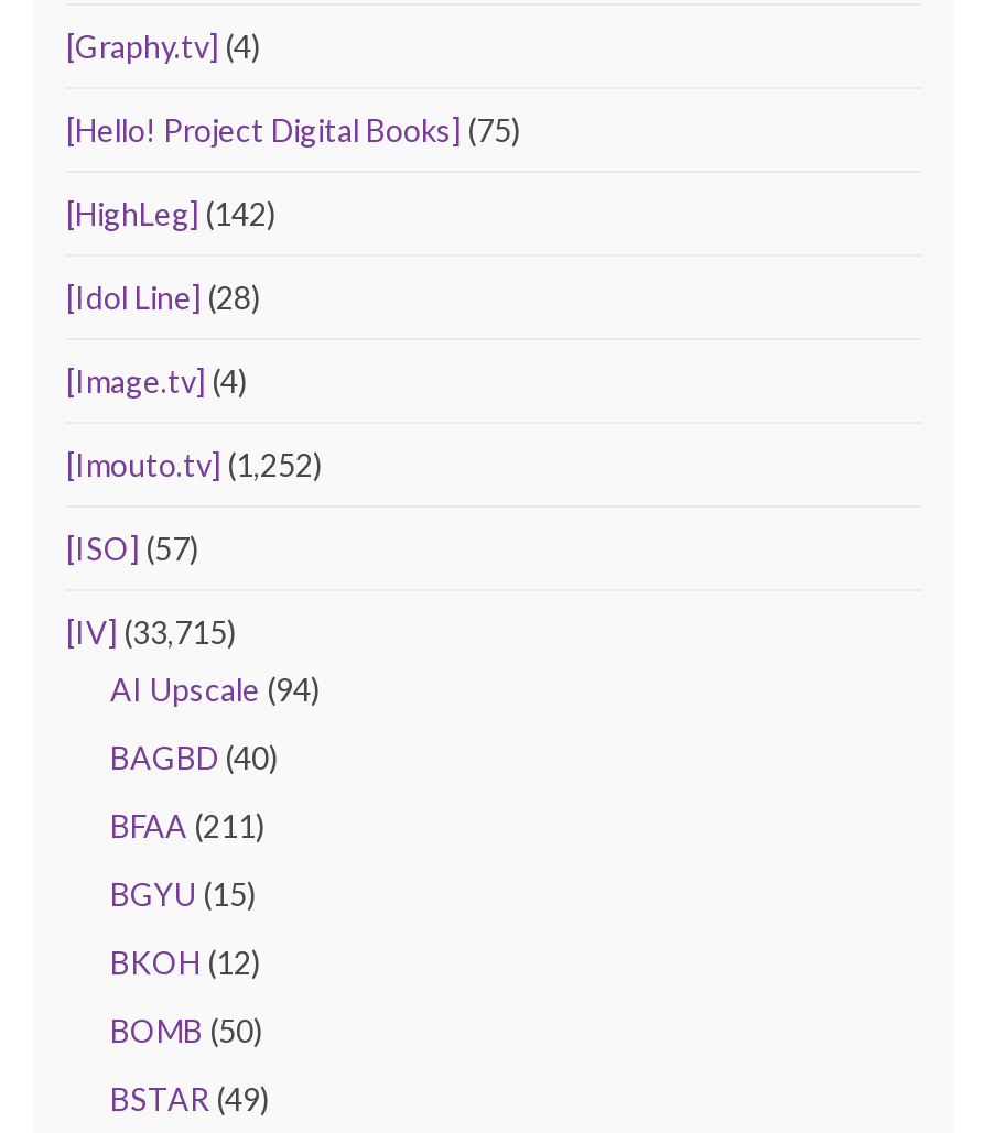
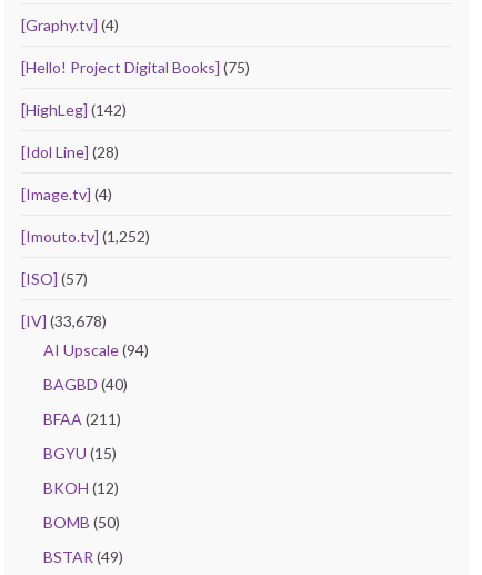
[66,614,236,651] [IV] (33,715) -> [21,312,107,331] [IV] (33,678)

